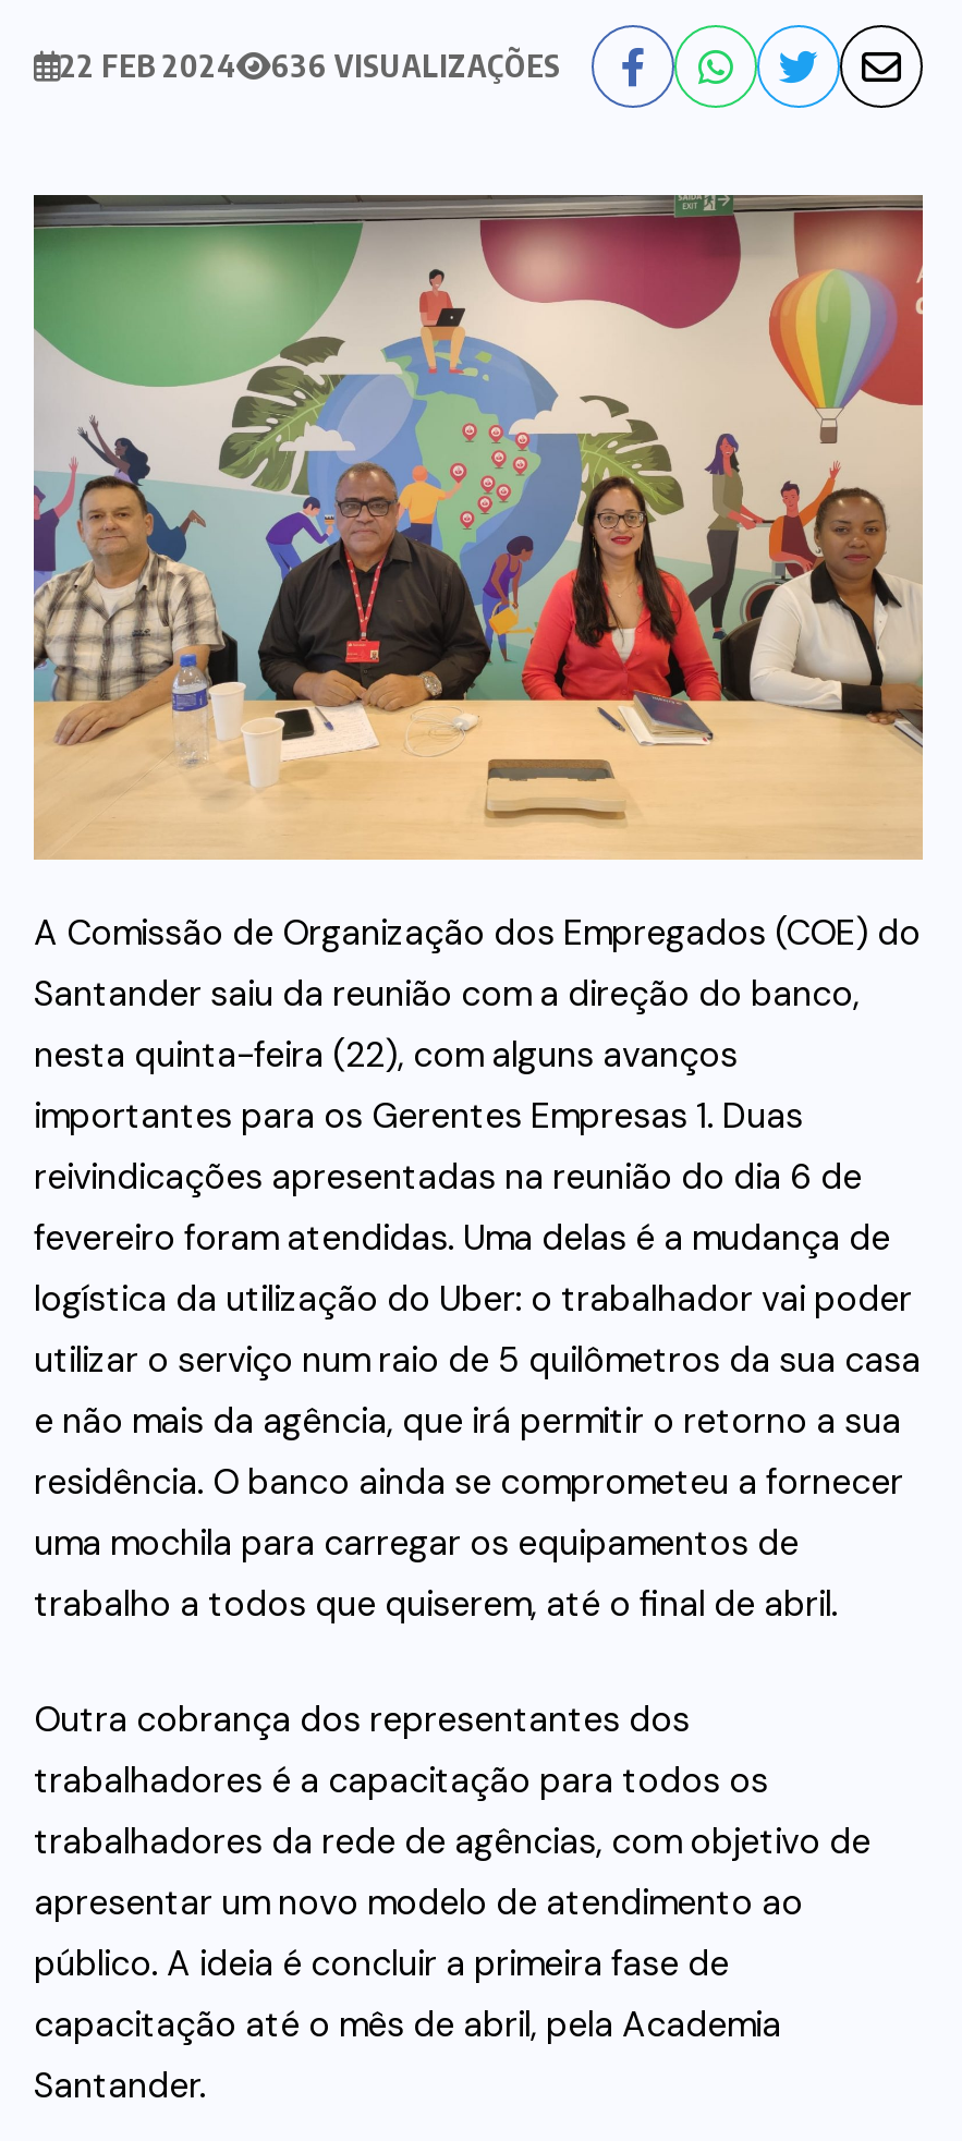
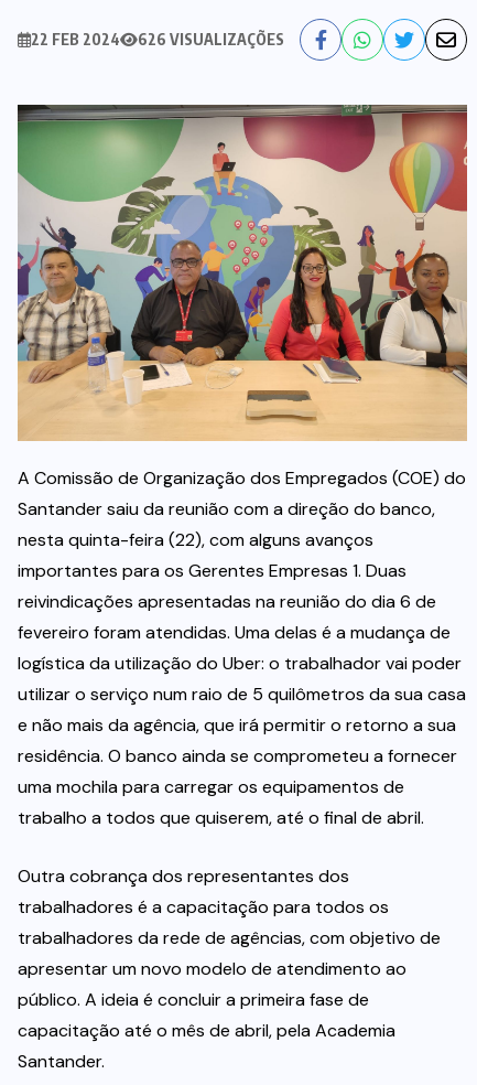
[271,47,561,84] 636 VISUALIZAÇÕES -> [138,30,284,49] 626 VISUALIZAÇÕES

